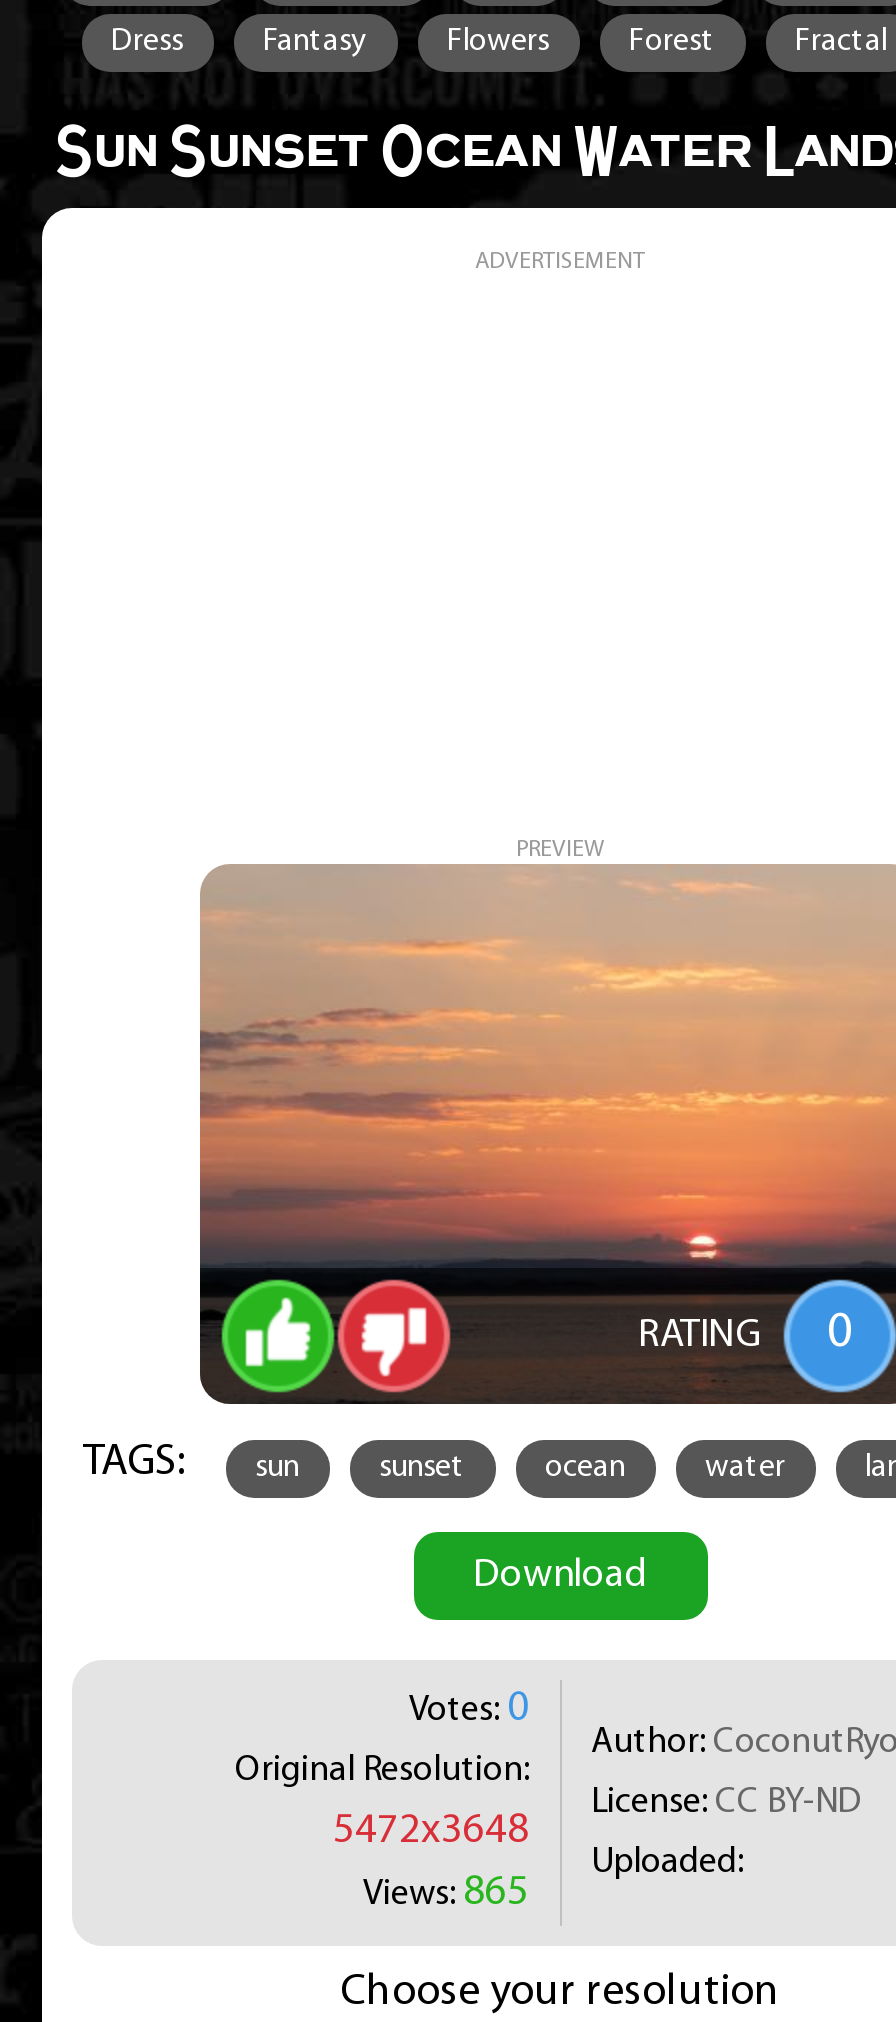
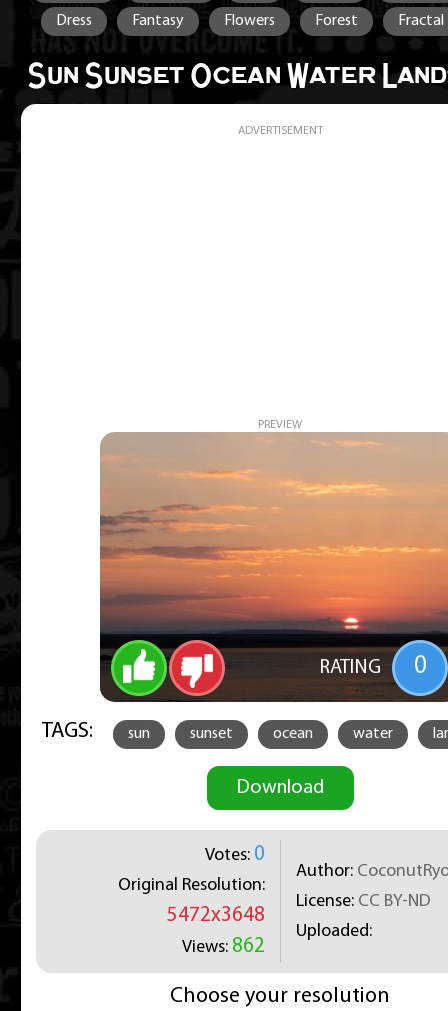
[363,1872,529,1914] Views: 865 -> [181,936,264,957] Views: 862

